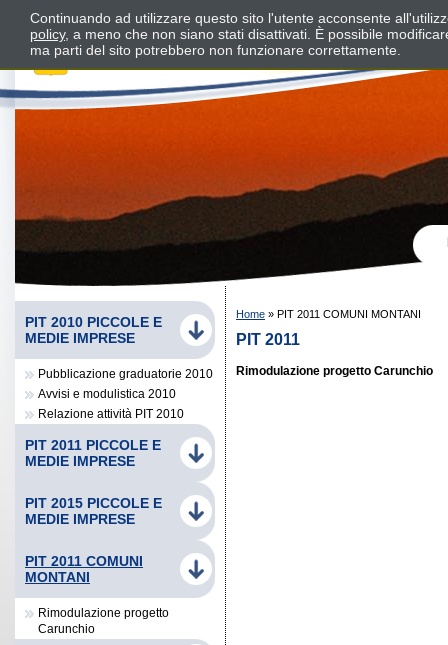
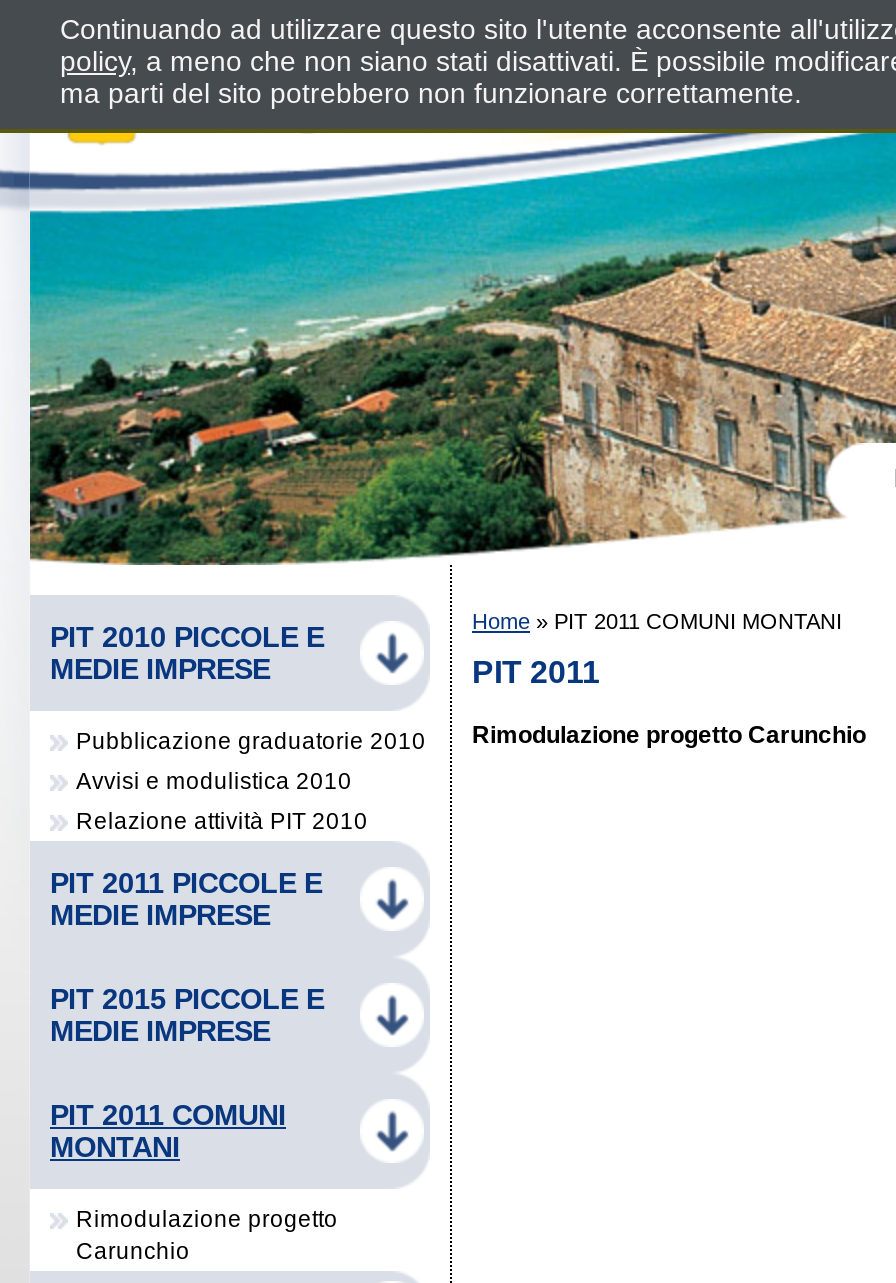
[14,69,445,286] [image] -> [28,131,890,565] [image]

